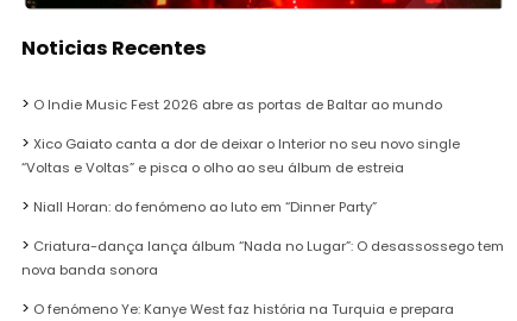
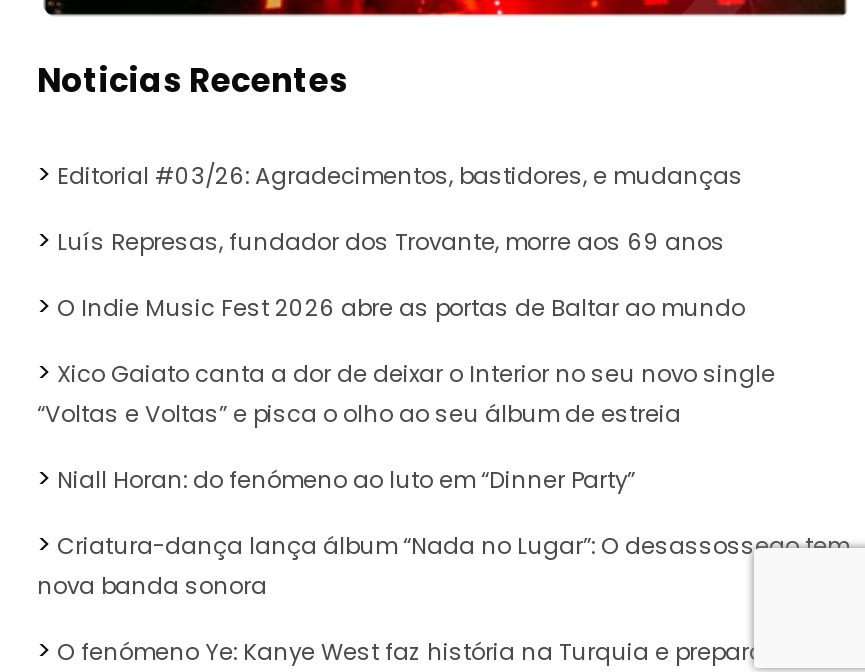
none -> [57,159,743,257] Editorial #03/26: Agradecimentos, bastidores, e mudanças | Luís Represas, fundador dos Trovante, morre aos 69 anos

